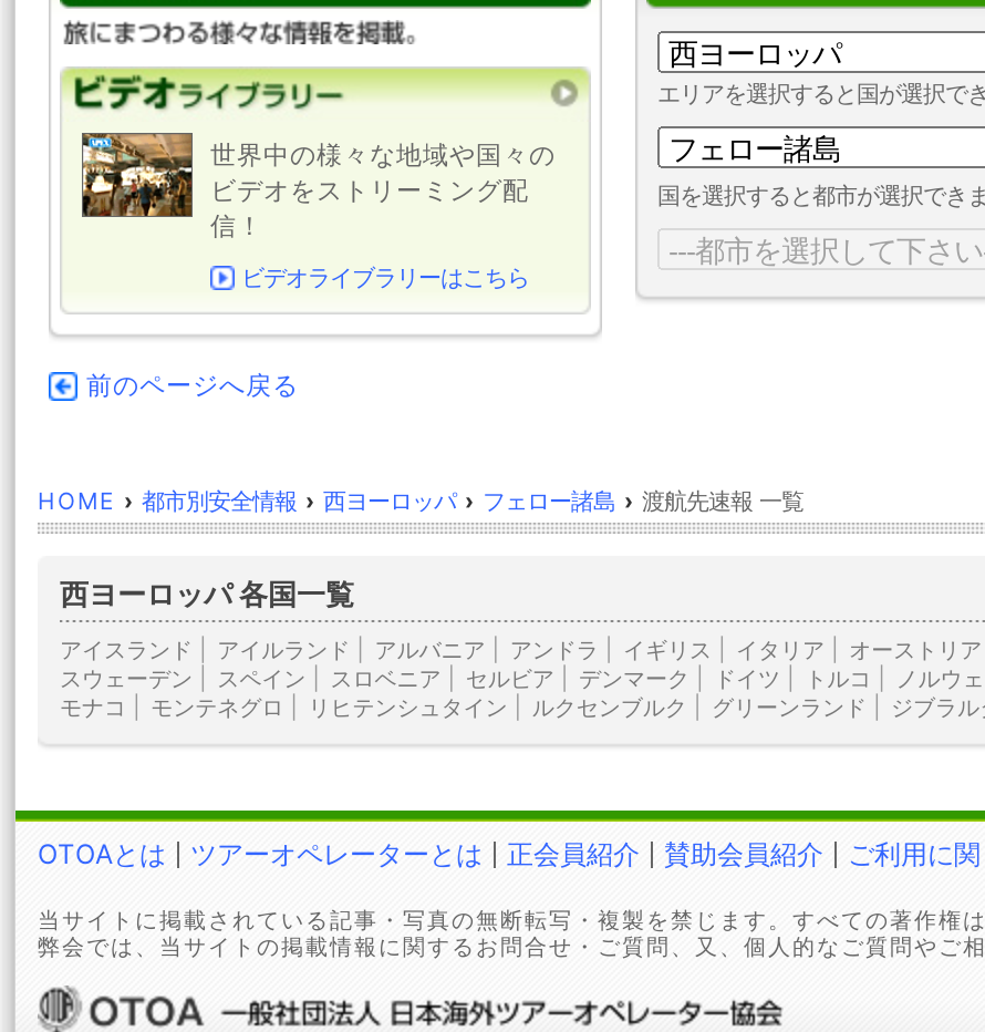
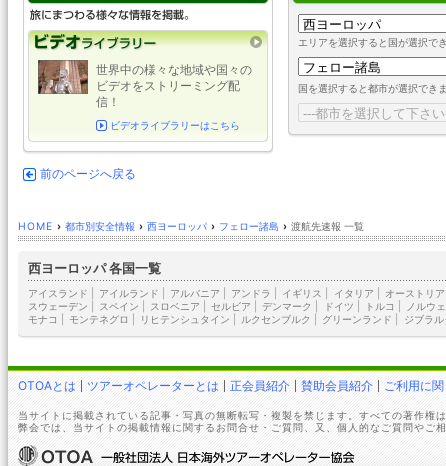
[80,135,195,219] [image] -> [38,60,88,98] [image]

